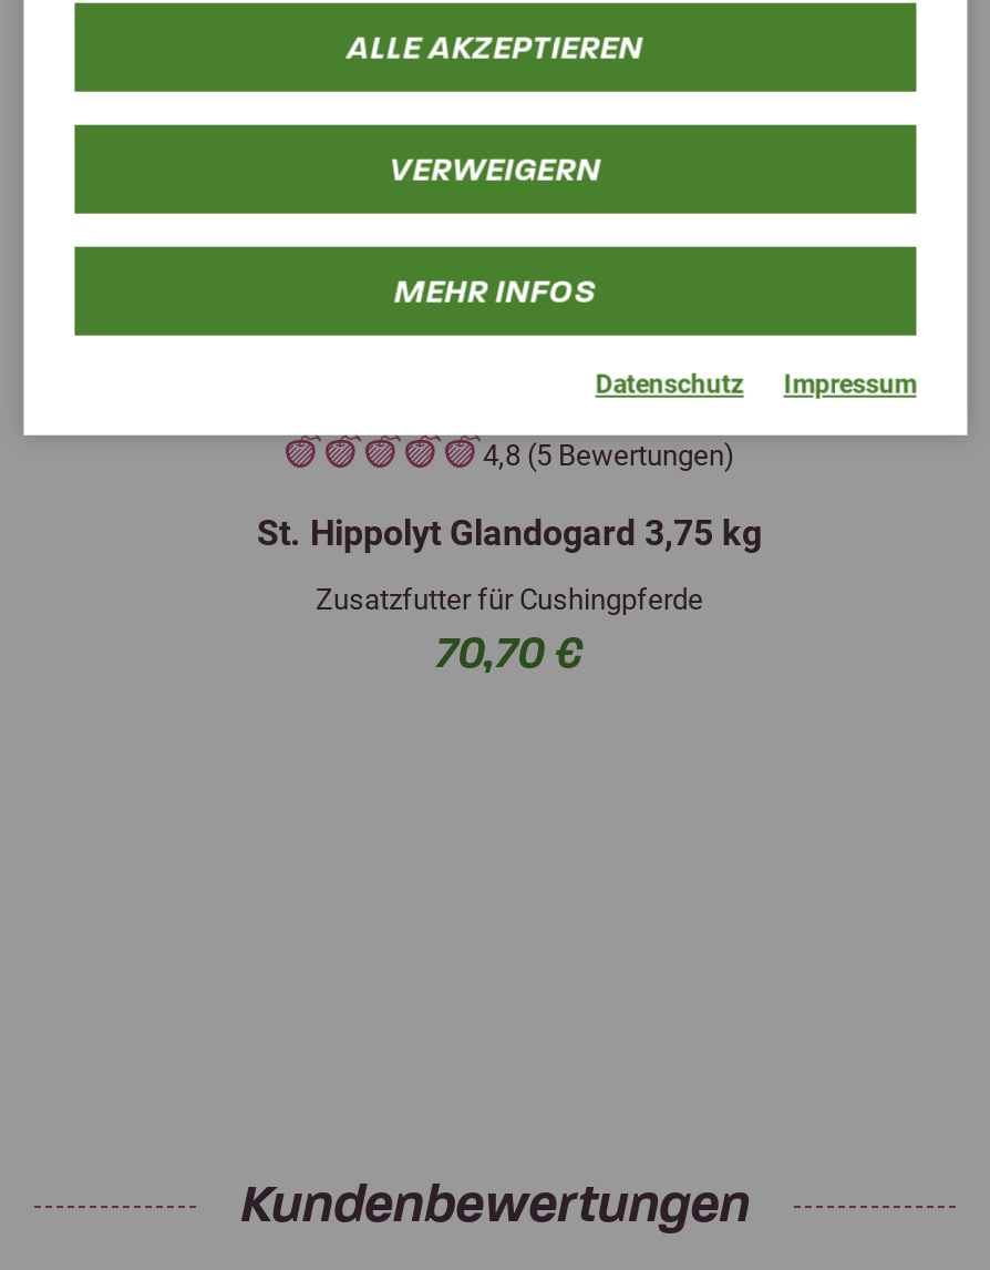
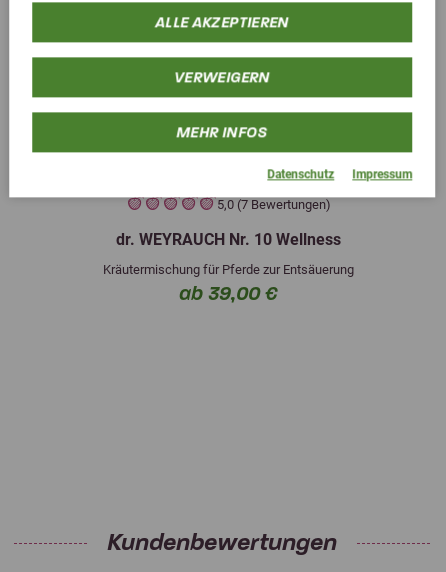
[483,439,735,473] 4,8 (5 Bewertungen) -> [216,197,330,212] 5,0 (7 Bewertungen)
[257,512,762,555] St. Hippolyt Glandogard 3,75 kg -> [116,230,341,249] dr. WEYRAUCH Nr. 10 Wellness
[316,583,703,681] Zusatzfutter für Cushingpferde | 70,70 € -> [103,262,354,306] Kräutermischung für Pferde zur Entsäuerung | ab 39,00 €

